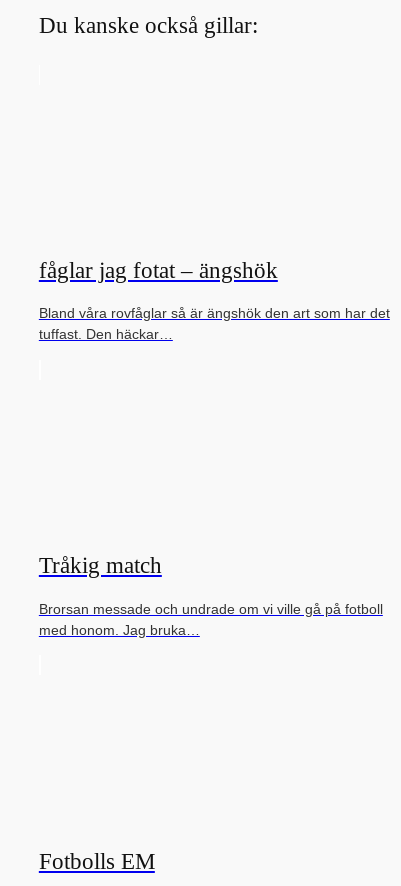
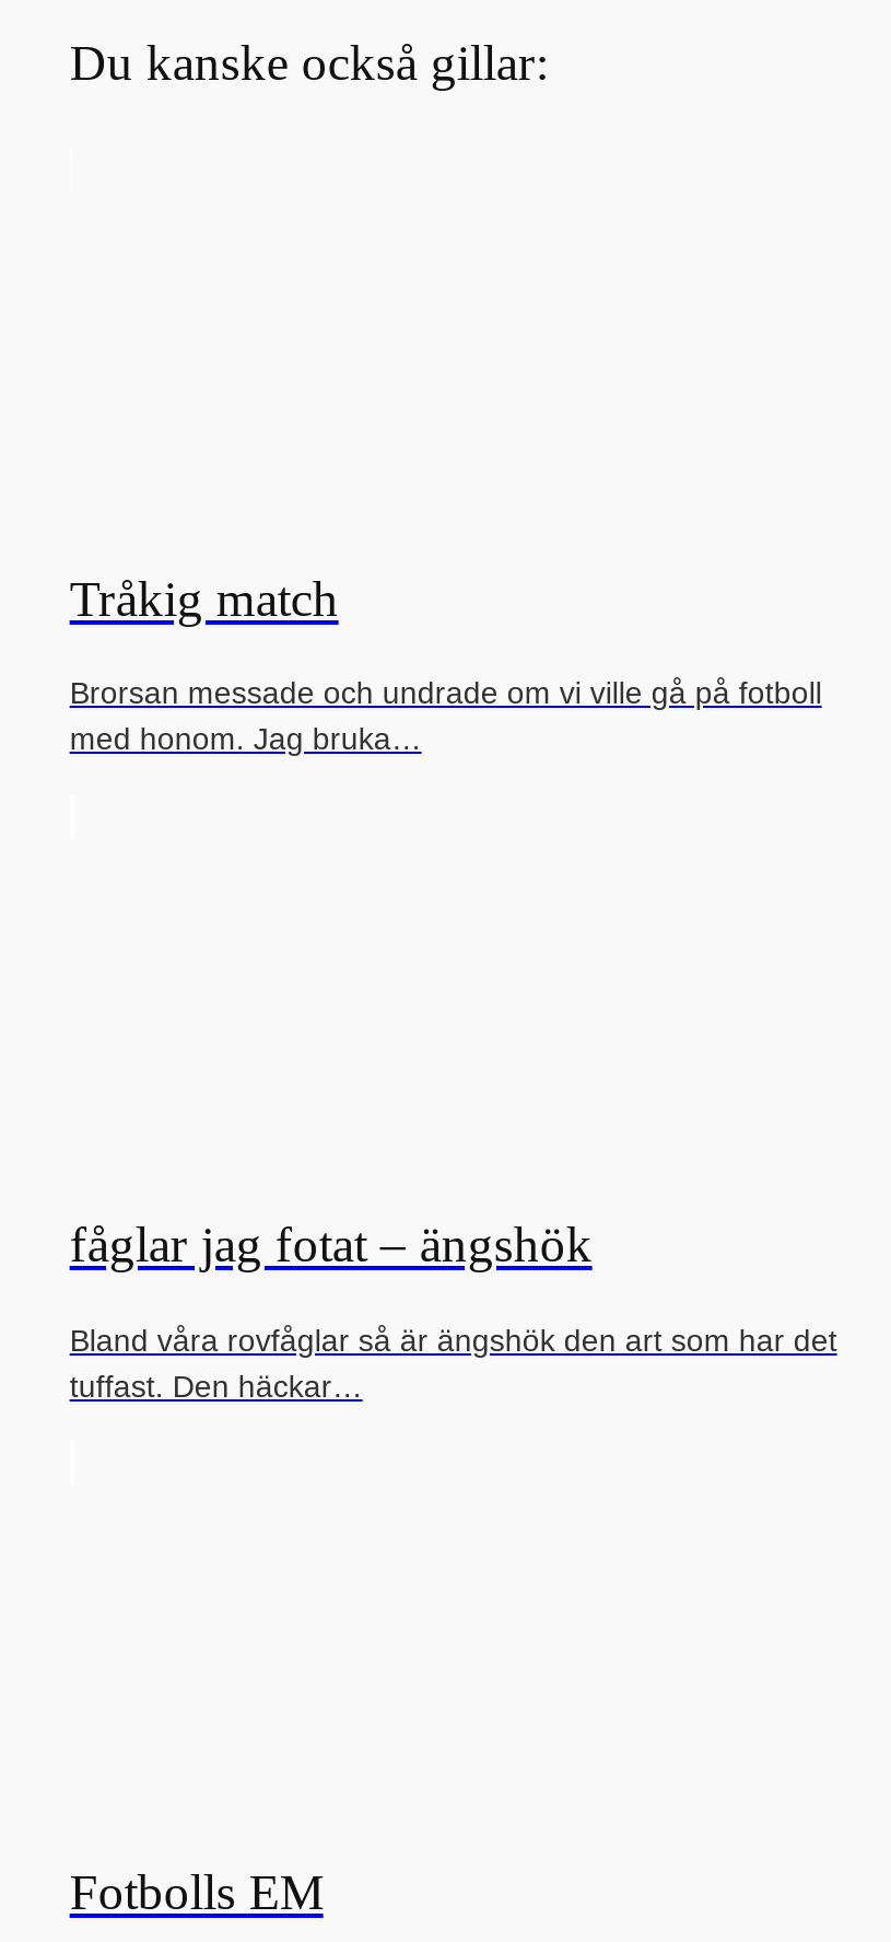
moved [39,258,390,342] -> [70,1219,837,1403]: fåglar jag fotat – ängshök | Bland våra rovfåglar så är ängshök den art som har det | tuffast. Den häckar…
moved [39,553,383,637] -> [70,573,822,757]: Tråkig match | Brorsan messade och undrade om vi ville gå på fotboll | med honom. Jag bruka…

